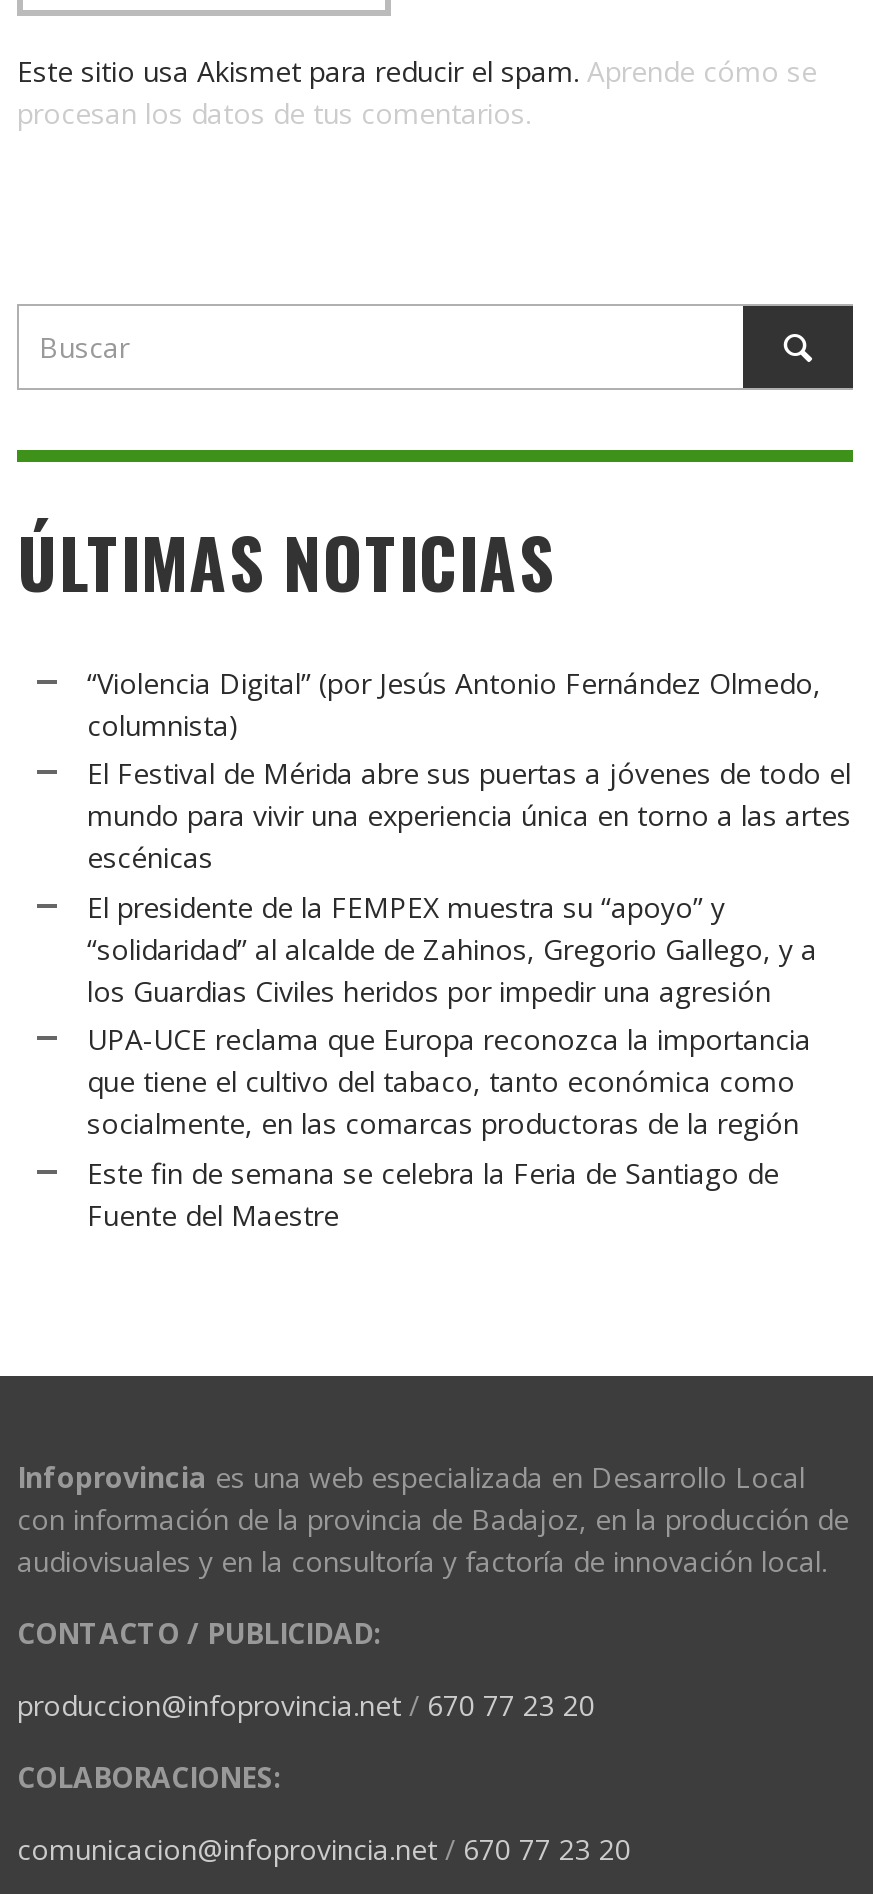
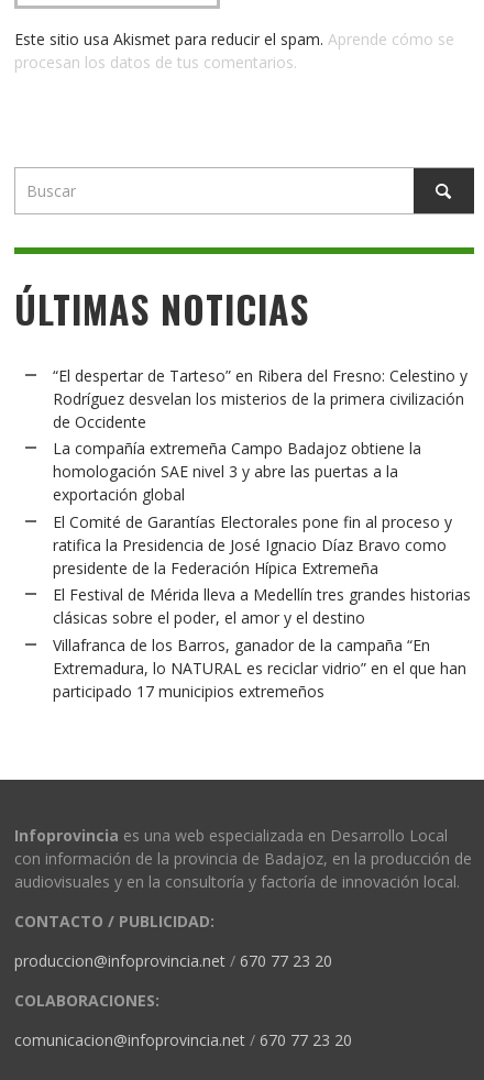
[87,664,851,1234] “Violencia Digital” (por Jesús Antonio Fernández Olmedo, | columnista) | El Festival de Mérida abre sus puertas a jóvenes de todo el | mundo para vivir una experiencia única en torno a las artes | escénicas | El presidente de la FEMPEX muestra su “apoyo” y | “solidaridad” al alcalde de Zahinos, Gregorio Gallego, y a | los Guardias Civiles heridos por impedir una agresión | UPA-UCE reclama que Europa reconozca la importancia | que tiene el cultivo del tabaco, tanto económica como | socialmente, en las comarcas productoras de la región | Este fin de semana se celebra la Feria de Santiago de | Fuente del Maestre -> [53,365,471,702] “El despertar de Tarteso” en Ribera del Fresno: Celestino y | Rodríguez desvelan los misterios de la primera civilización | de Occidente | La compañía extremeña Campo Badajoz obtiene la | homologación SAE nivel 3 y abre las puertas a la | exportación global | El Comité de Garantías Electorales pone fin al proceso y | ratifica la Presidencia de José Ignacio Díaz Bravo como | presidente de la Federación Hípica Extremeña | El Festival de Mérida lleva a Medellín tres grandes historias | clásicas sobre el poder, el amor y el destino | Villafranca de los Barros, ganador de la campaña “En | Extremadura, lo NATURAL es reciclar vidrio” en el que han | participado 17 municipios extremeños

